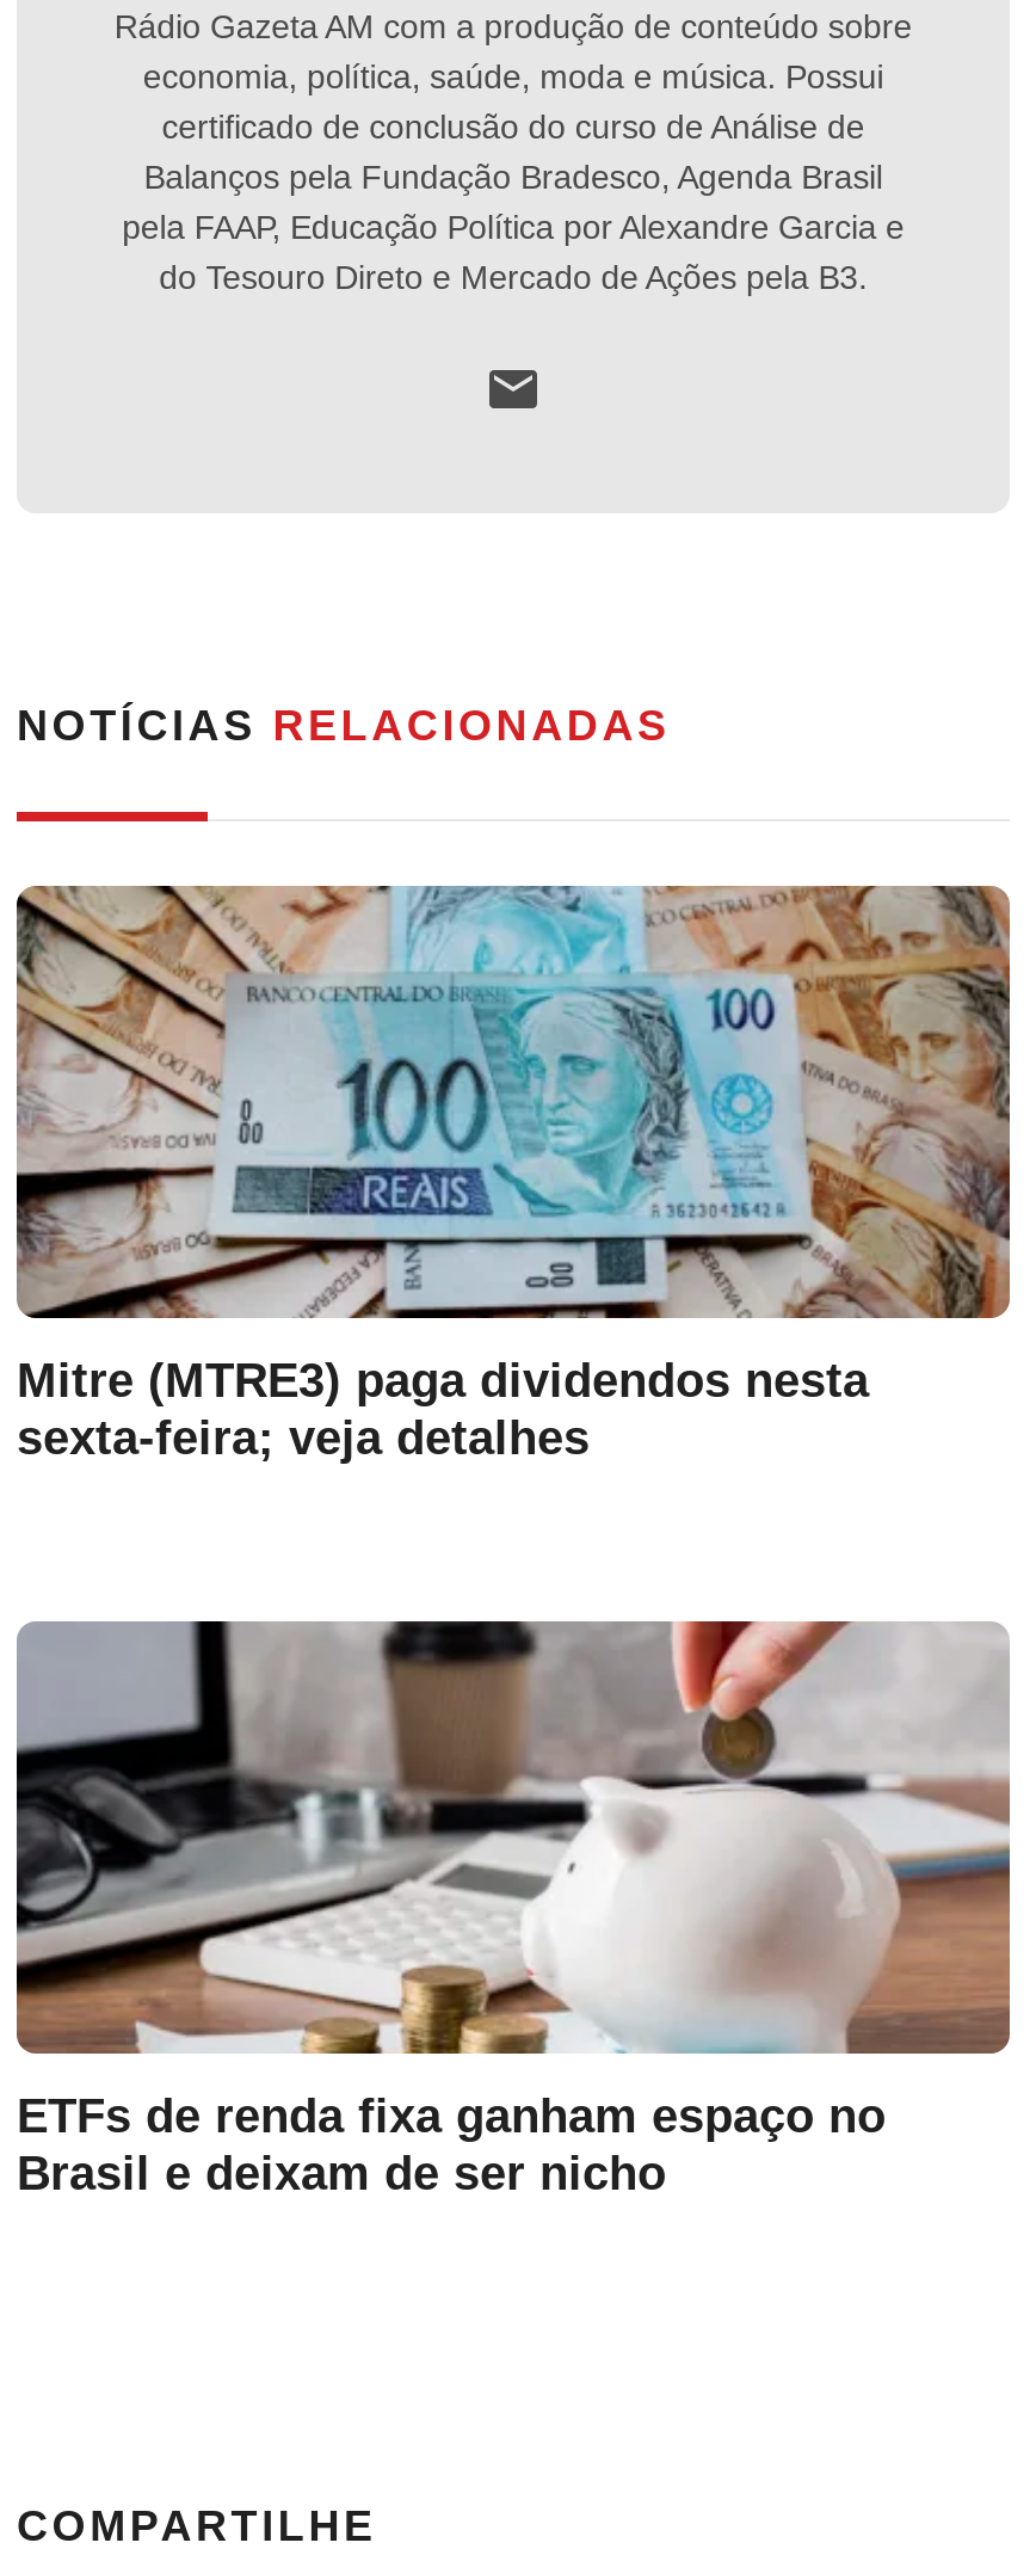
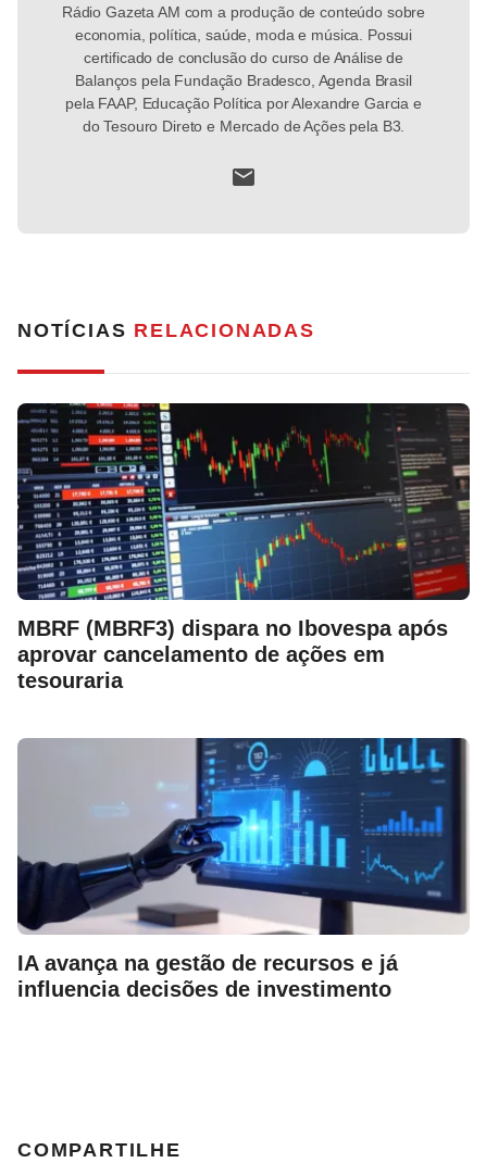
[14,884,1012,1464] [image] | Mitre (MTRE3) paga dividendos nesta | sexta-feira; veja detalhes -> [16,402,471,692] [image] | MBRF (MBRF3) dispara no Ibovespa após | aprovar cancelamento de ações em | tesouraria
[14,1619,1012,2199] [image] | ETFs de renda fixa ganham espaço no | Brasil e deixam de ser nicho -> [16,737,470,1001] [image] | IA avança na gestão de recursos e já | influencia decisões de investimento

